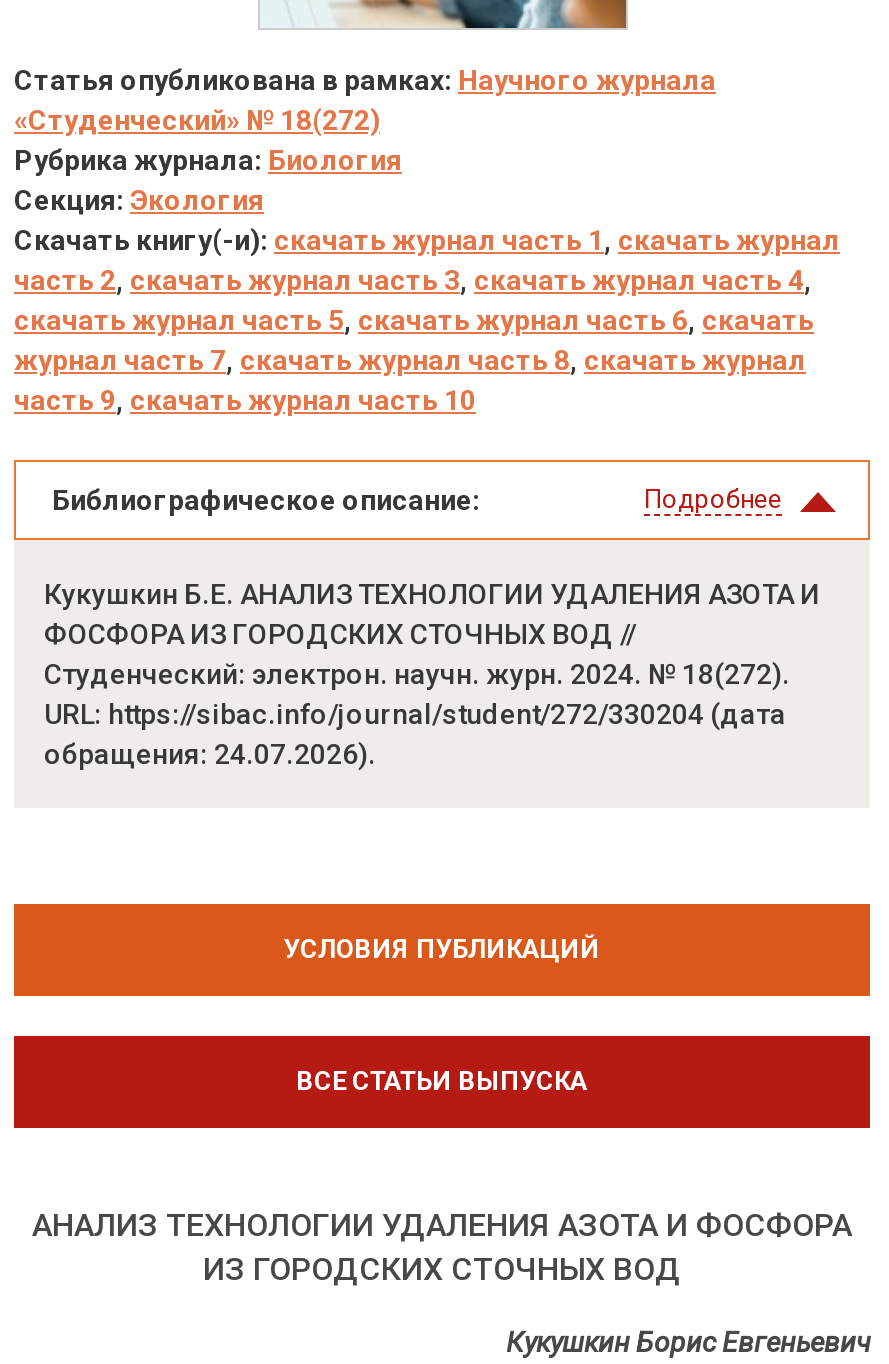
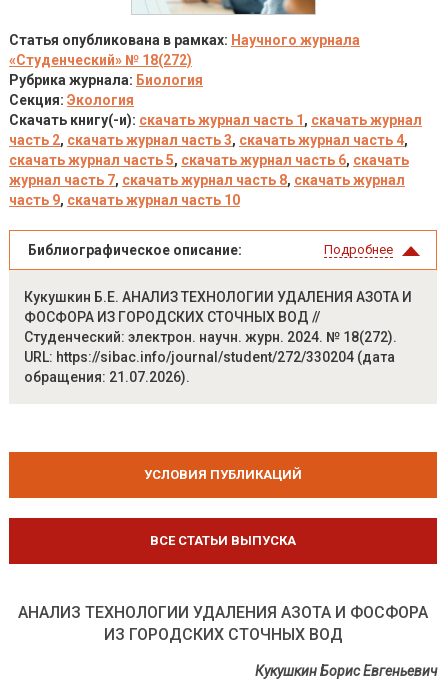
[44,738,376,770] обращения: 24.07.2026). -> [24,369,190,385] обращения: 21.07.2026).

